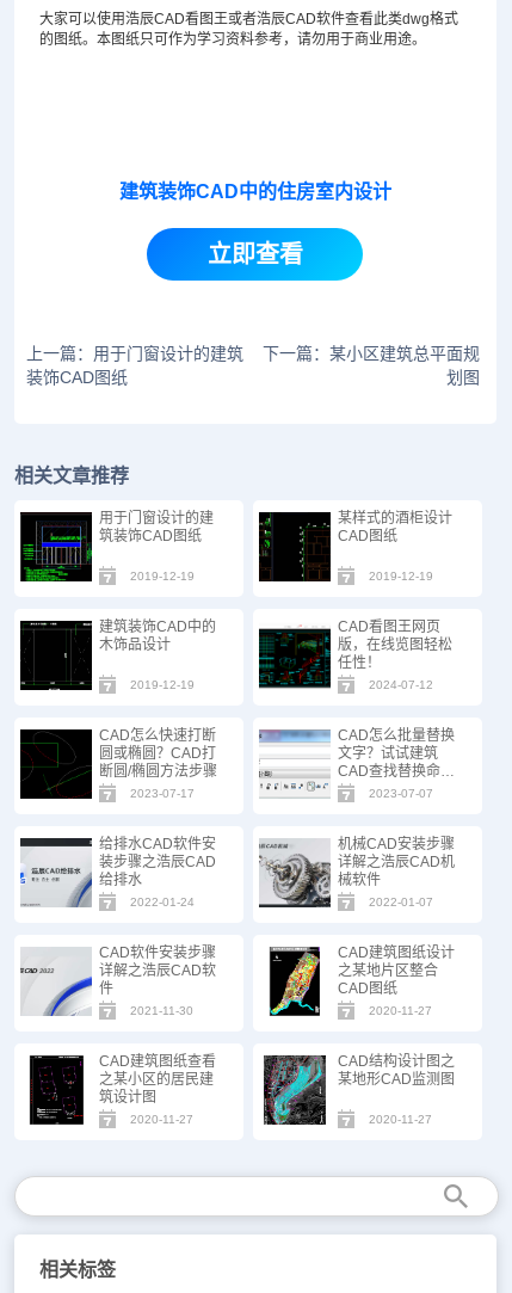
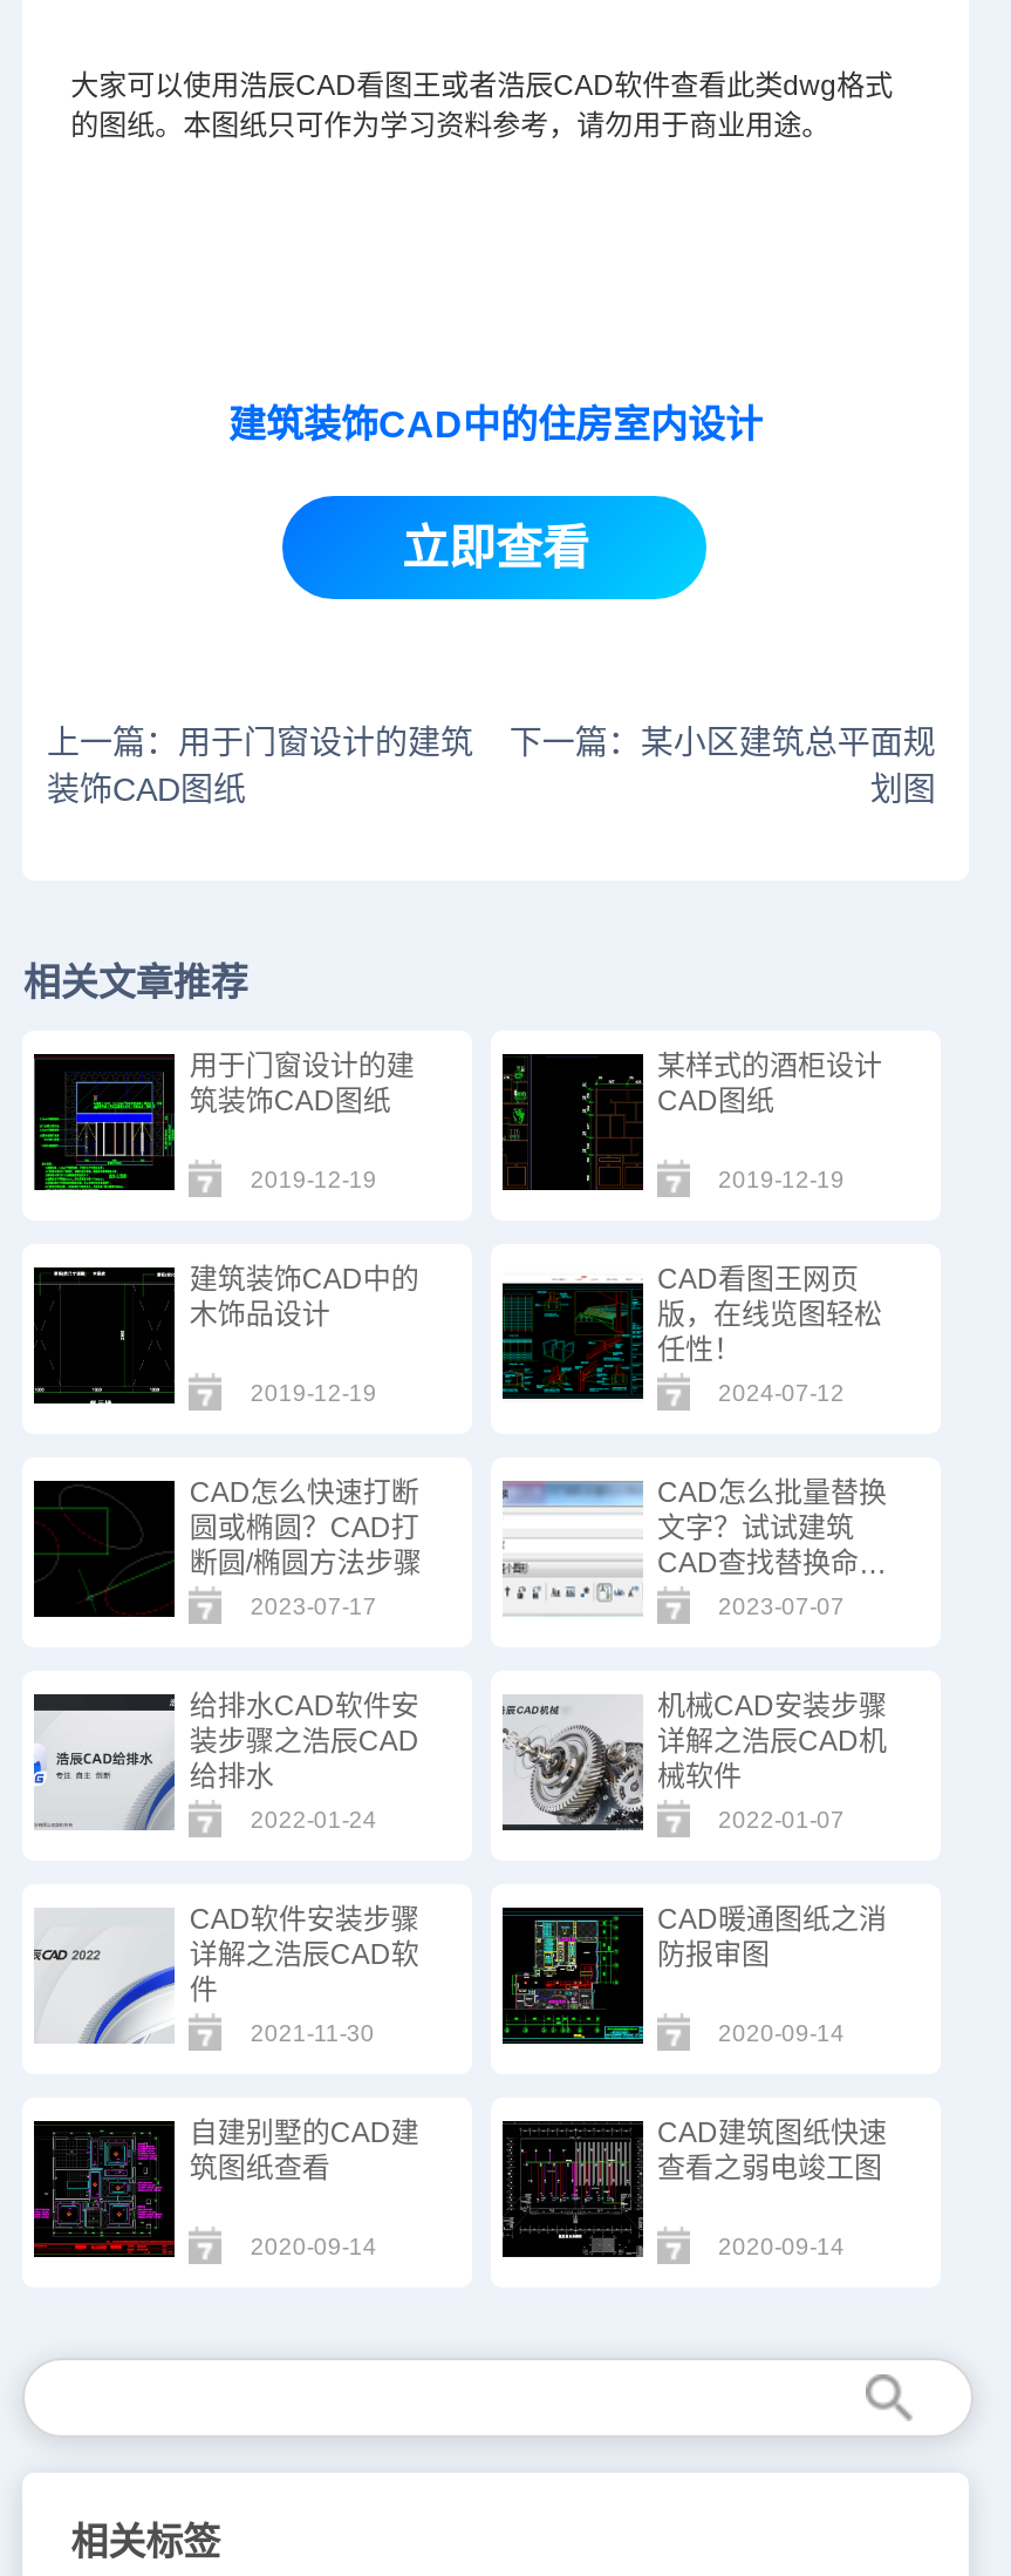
[100,945,455,1126] [image] | CAD建筑图纸设计 | 之某地片区整合 | CAD图纸 | 2020-11-27 | CAD建筑图纸查看 | 之某小区的居民建 | 筑设计图 | 2020-11-27 -> [190,1904,887,2260] [image] | CAD暖通图纸之消 | 防报审图 | 2020-09-14 | 自建别墅的CAD建 | 筑图纸查看 | 2020-09-14
[20,1055,92,1125] [image] -> [32,2119,177,2259] [image]
[259,1054,455,1126] [image] | CAD结构设计图之 | 某地形CAD监测图 | 2020-11-27 -> [500,2117,887,2260] [image] | CAD建筑图纸快速 | 查看之弱电竣工图 | 2020-09-14

